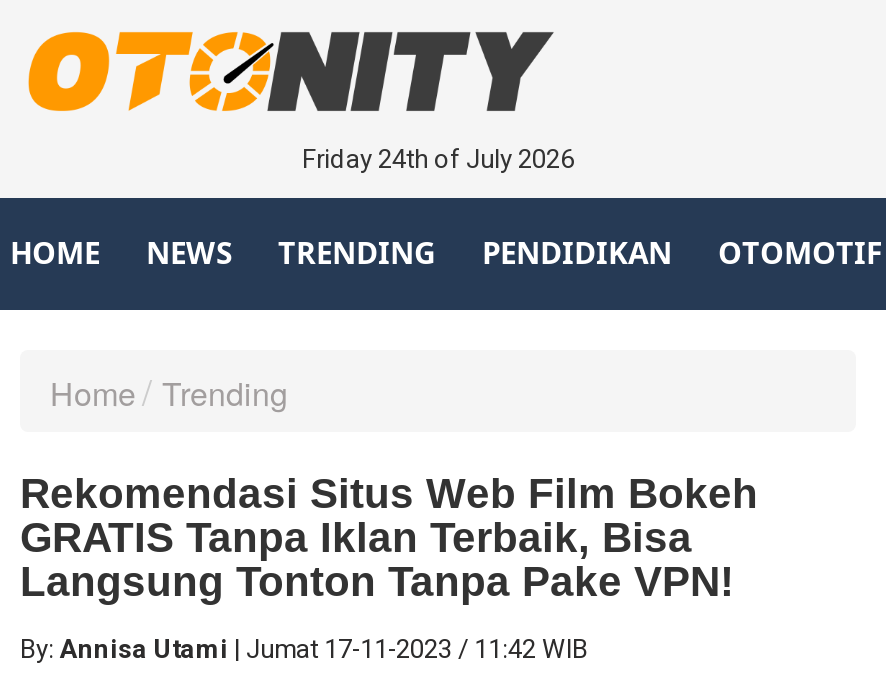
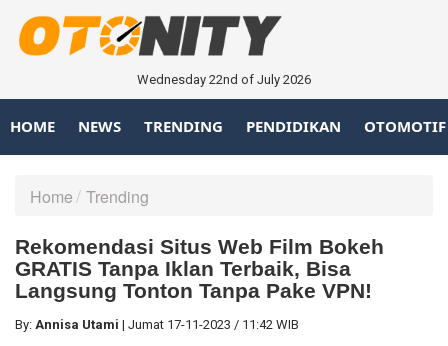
[302,144,574,174] Friday 24th of July 2026 -> [137,72,311,87] Wednesday 22nd of July 2026

